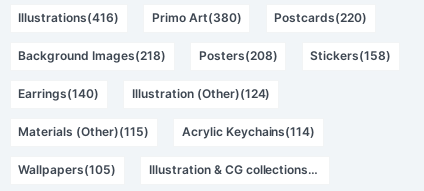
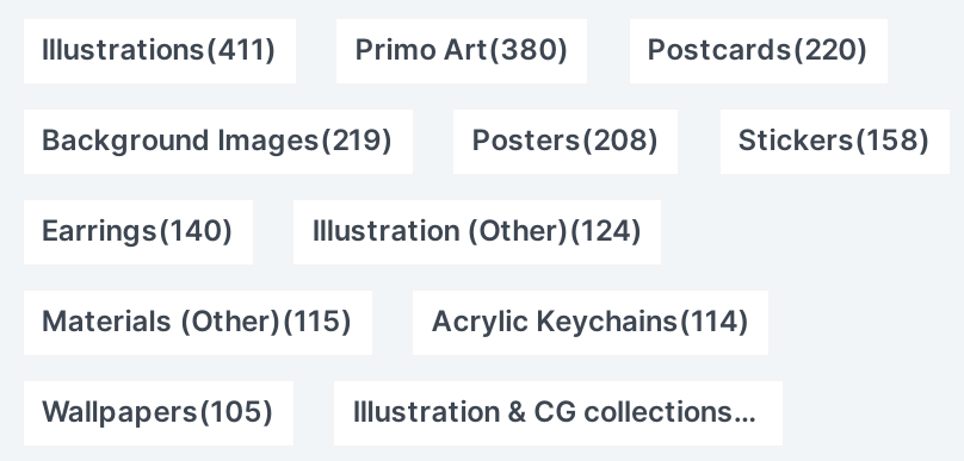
[18,10,119,25] Illustrations(416) -> [42,31,277,67] Illustrations(411)
[18,48,166,63] Background Images(218) -> [42,122,394,158] Background Images(219)

